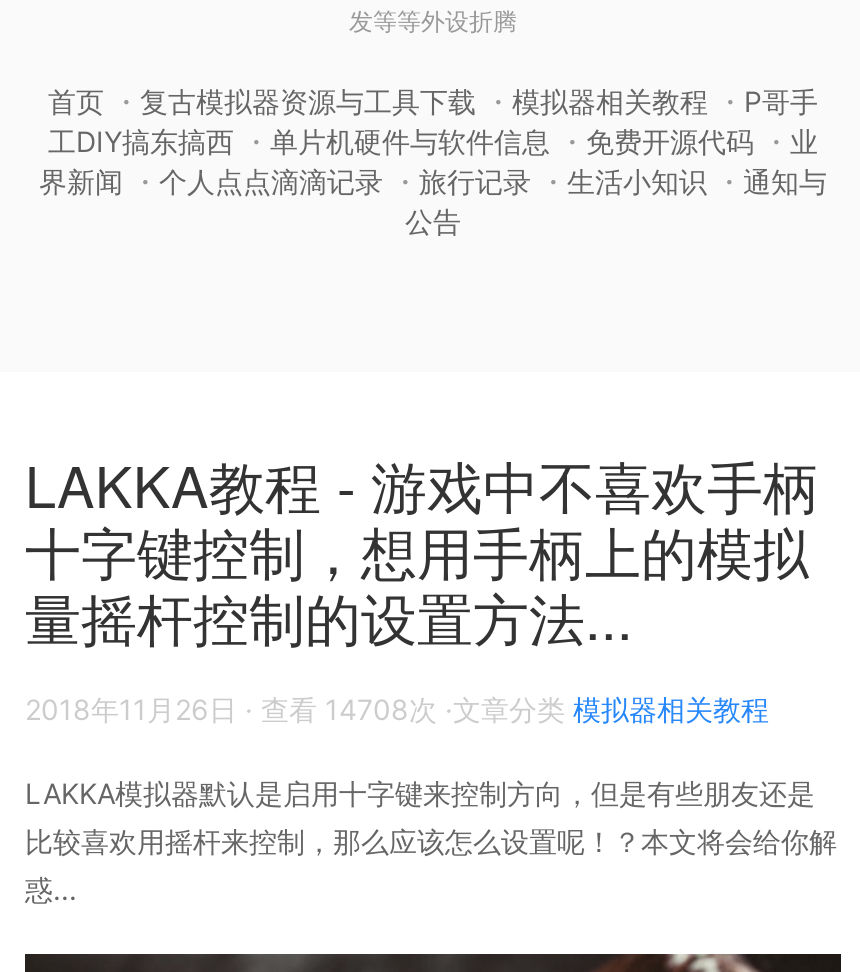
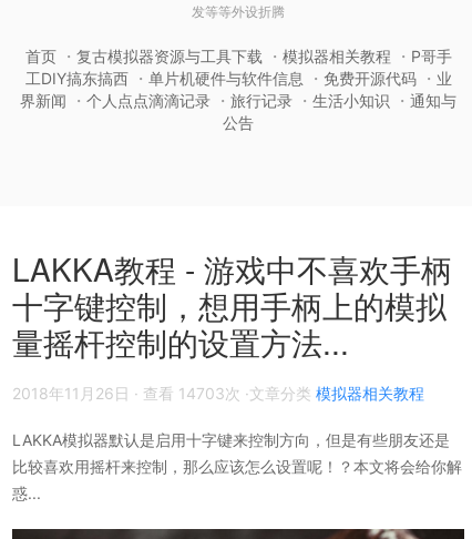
[25,692,769,726] 2018年11月26日· 查看 14708次 ·文章分类模拟器相关教程 -> [12,384,424,403] 2018年11月26日· 查看 14703次 ·文章分类模拟器相关教程

